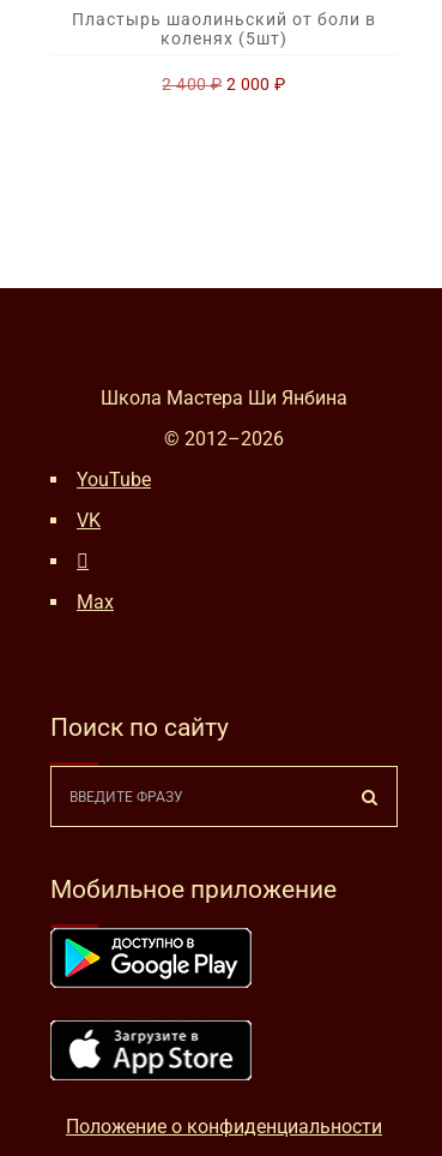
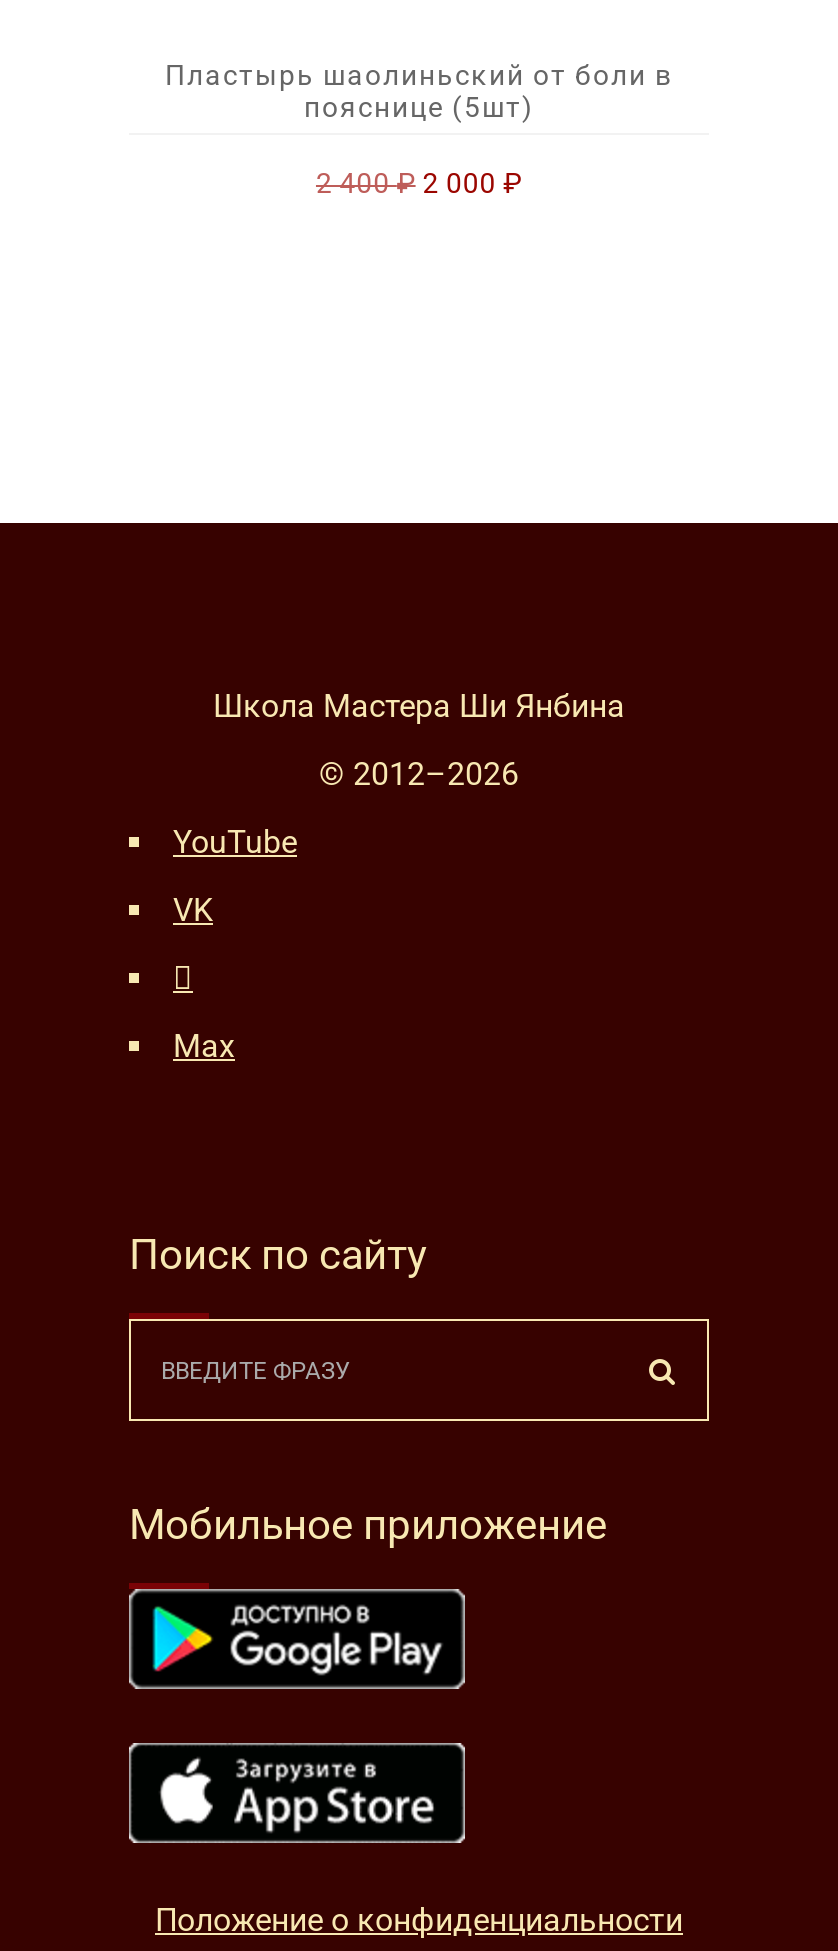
[161,29,287,48] коленях (5шт) -> [304,91,534,123] пояснице (5шт)

